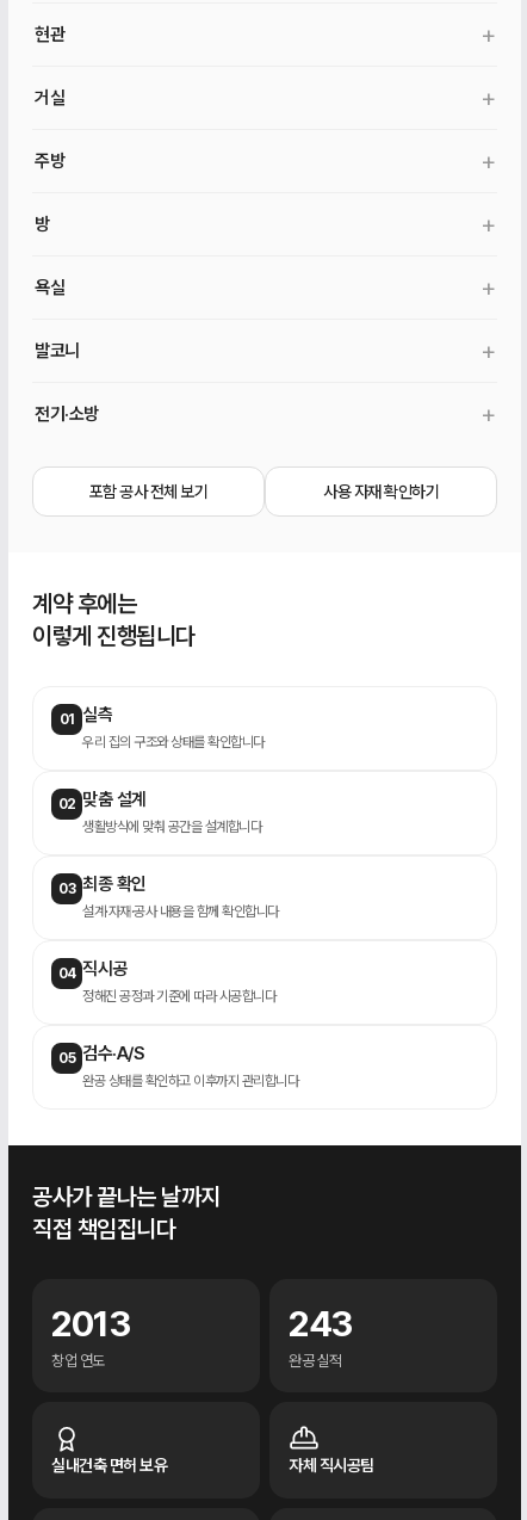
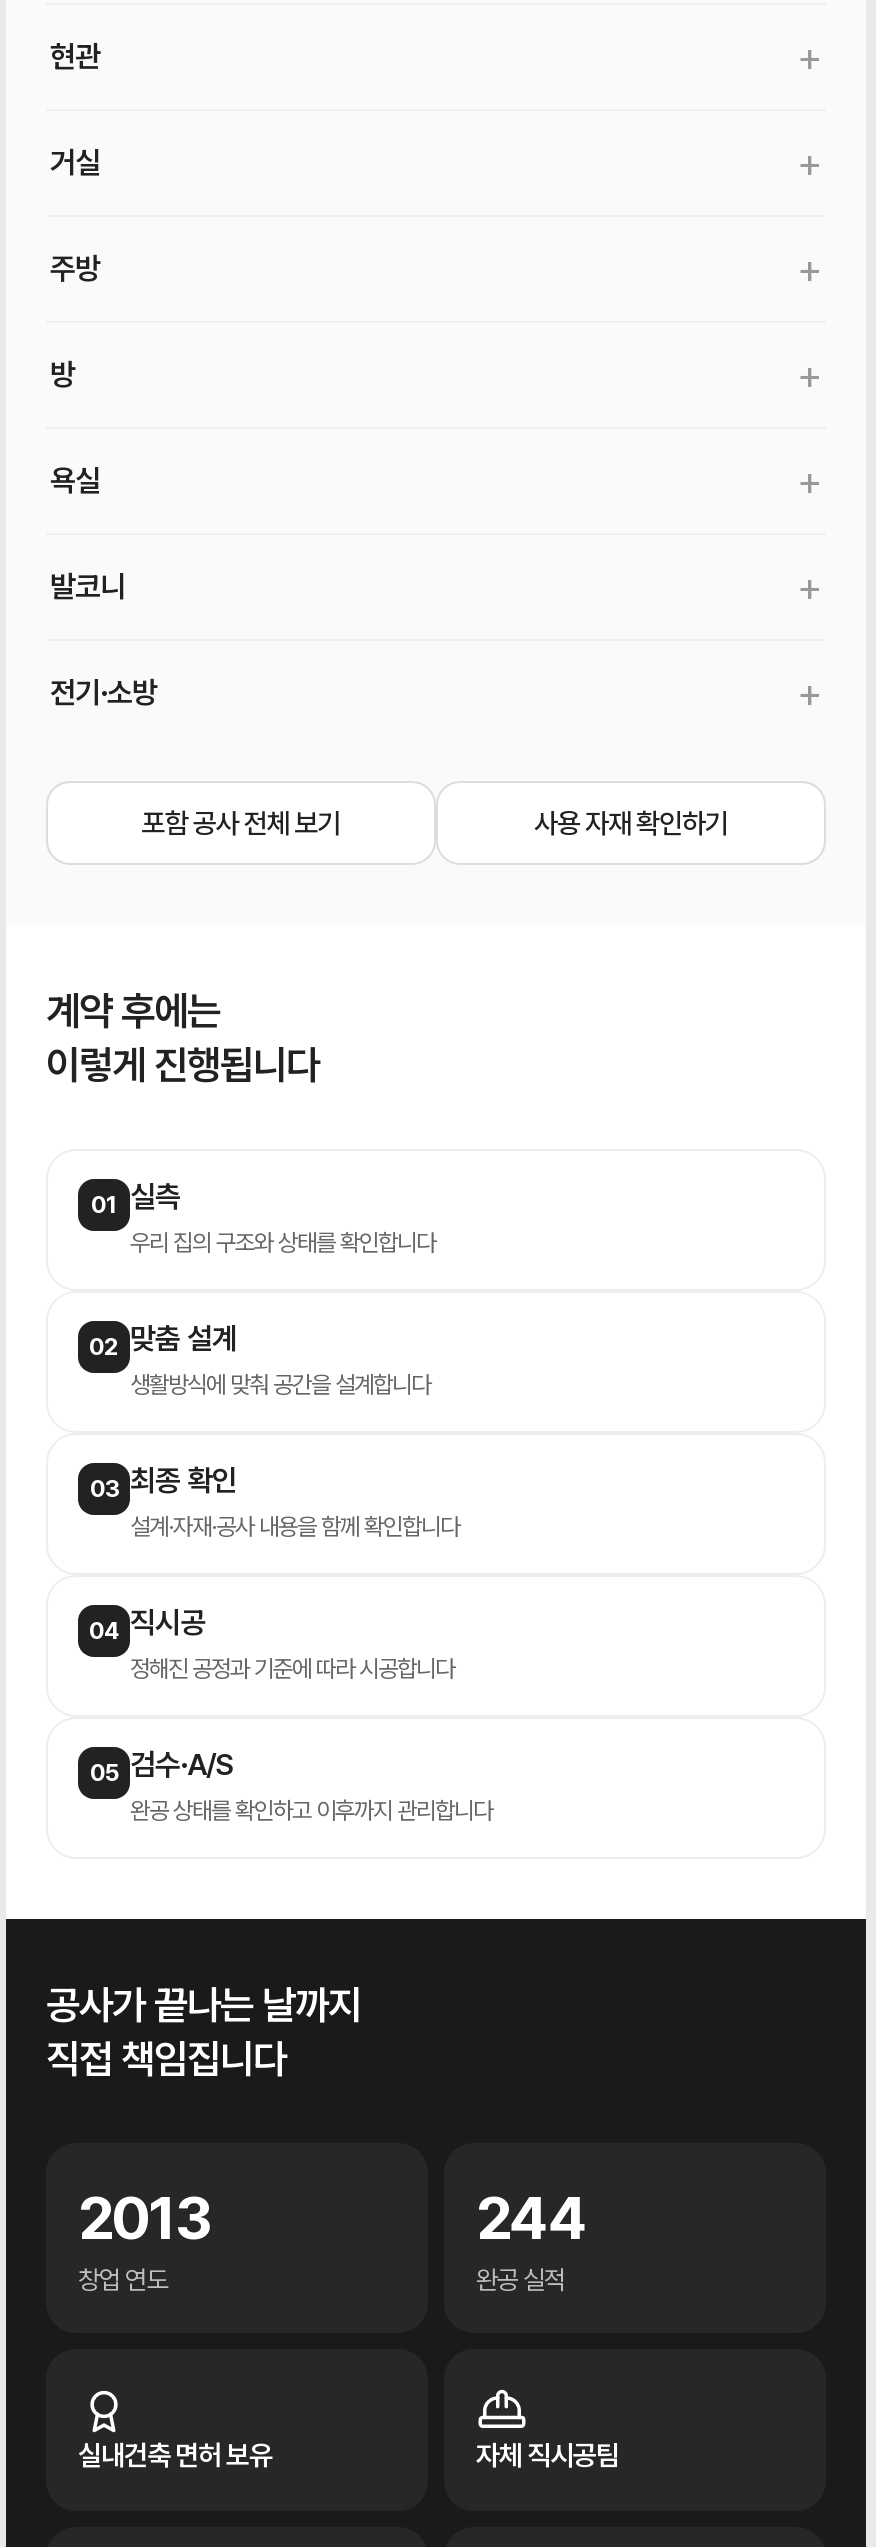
[289,1302,352,1345] 243 -> [476,2181,587,2253] 244

